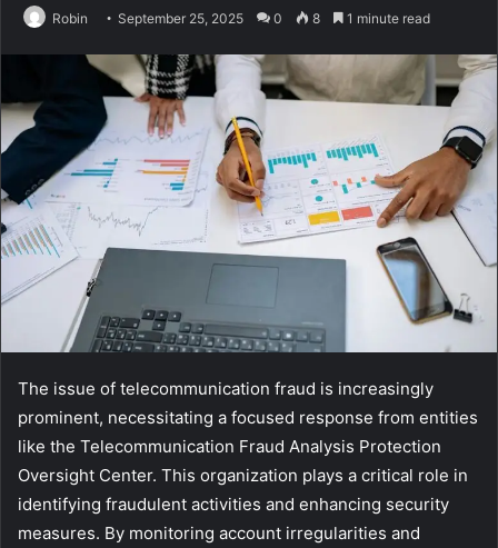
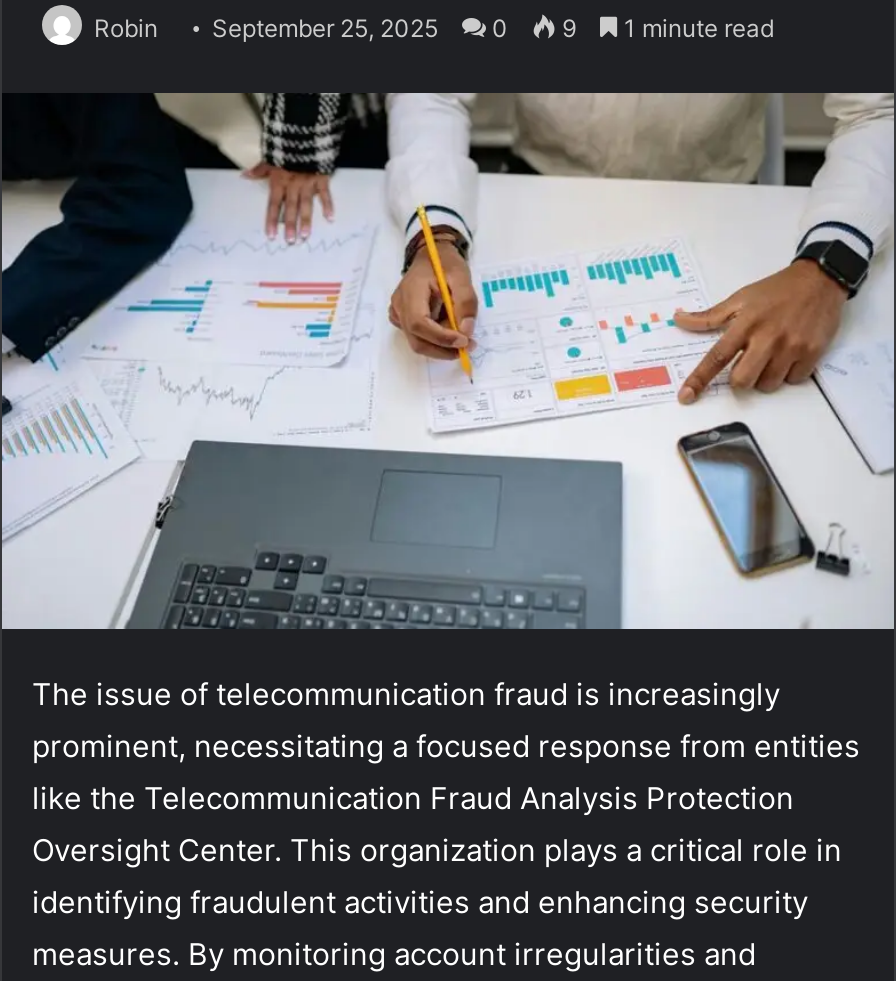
[52,10,430,26] Robin September 25, 2025 0 8 1 minute read -> [94,12,774,42] Robin September 25, 2025 0 9 1 minute read

